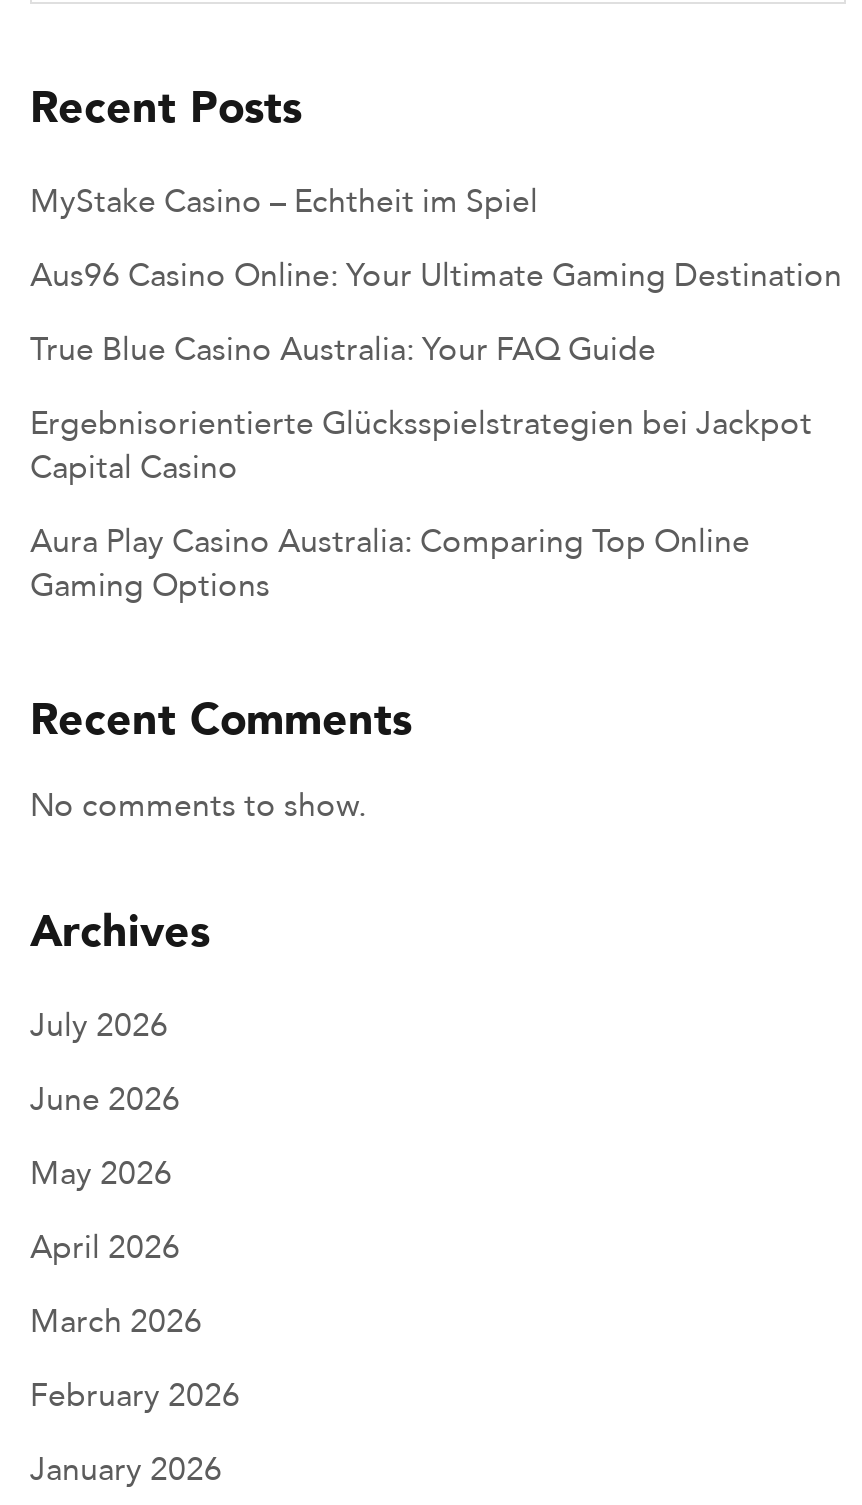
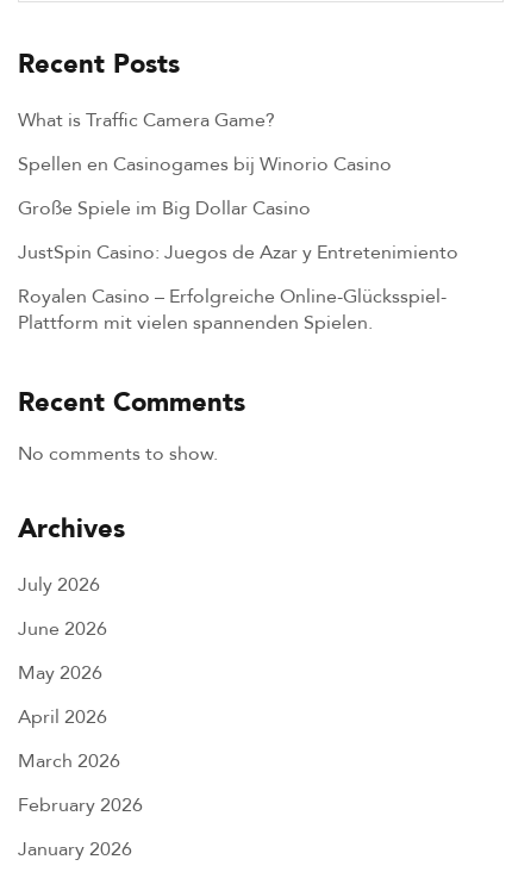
[30,177,538,225] MyStake Casino – Echtheit im Spiel -> [18,105,275,134] What is Traffic Camera Game?
[30,251,842,299] Aus96 Casino Online: Your Ultimate Gaming Destination -> [18,149,392,178] Spellen en Casinogames bij Winorio Casino
[30,325,656,373] True Blue Casino Australia: Your FAQ Guide -> [18,193,311,222] Große Spiele im Big Dollar Casino
[30,399,812,491] Ergebnisorientierte Glücksspielstrategien bei Jackpot | Capital Casino -> [18,238,458,266] JustSpin Casino: Juegos de Azar y Entretenimiento
[30,517,750,609] Aura Play Casino Australia: Comparing Top Online | Gaming Options -> [18,282,447,336] Royalen Casino – Erfolgreiche Online-Glücksspiel- | Plattform mit vielen spannenden Spielen.

